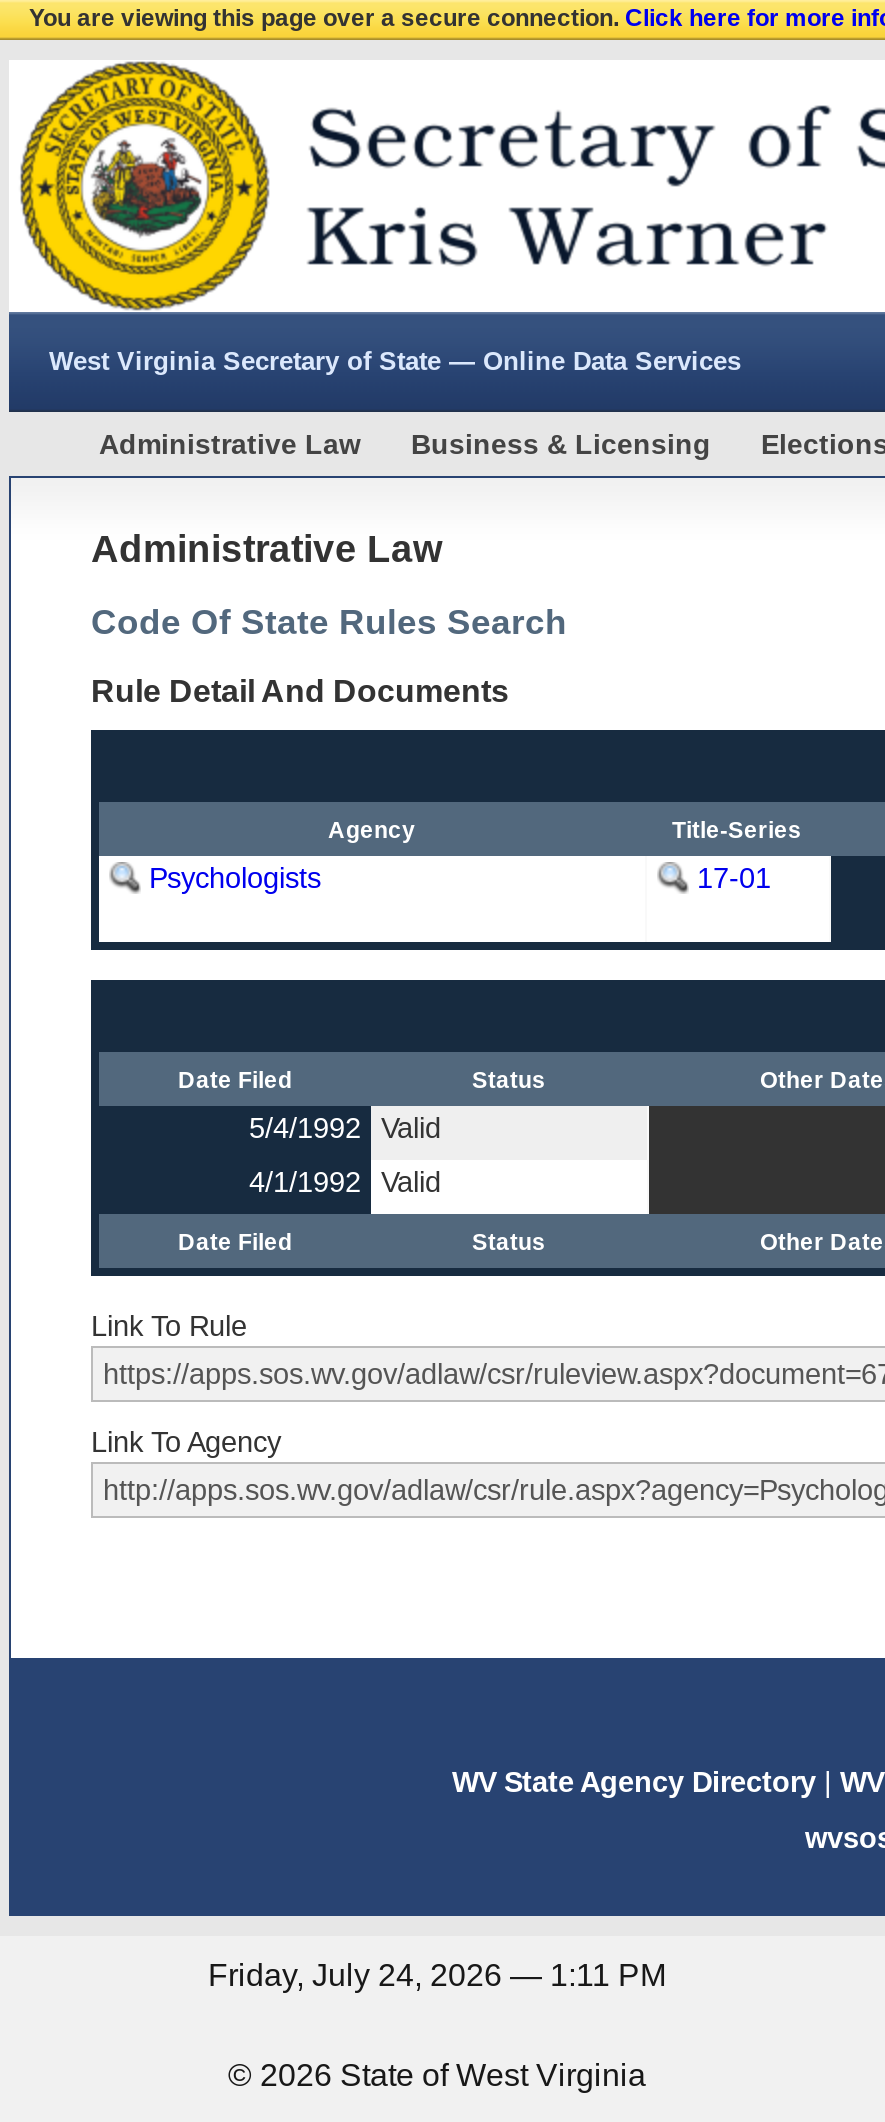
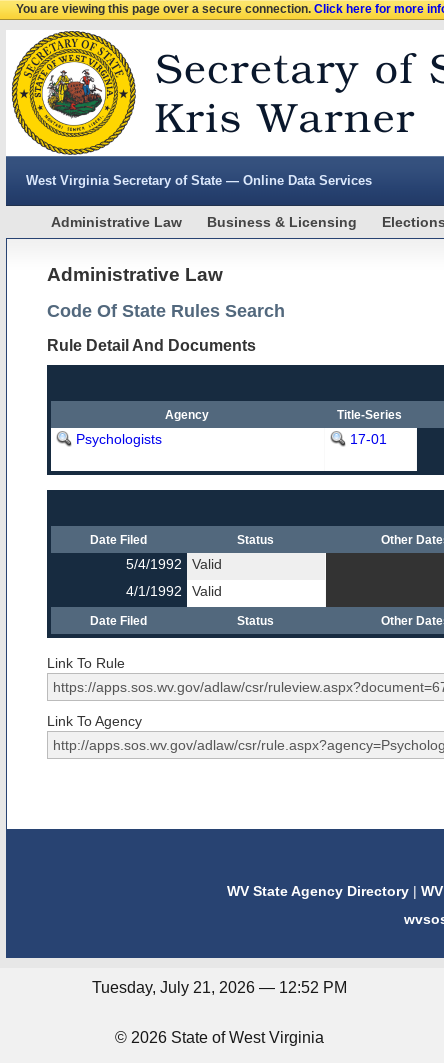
[208,1958,666,1992] Friday, July 24, 2026 — 1:11 PM -> [92,979,347,996] Tuesday, July 21, 2026 — 12:52 PM

